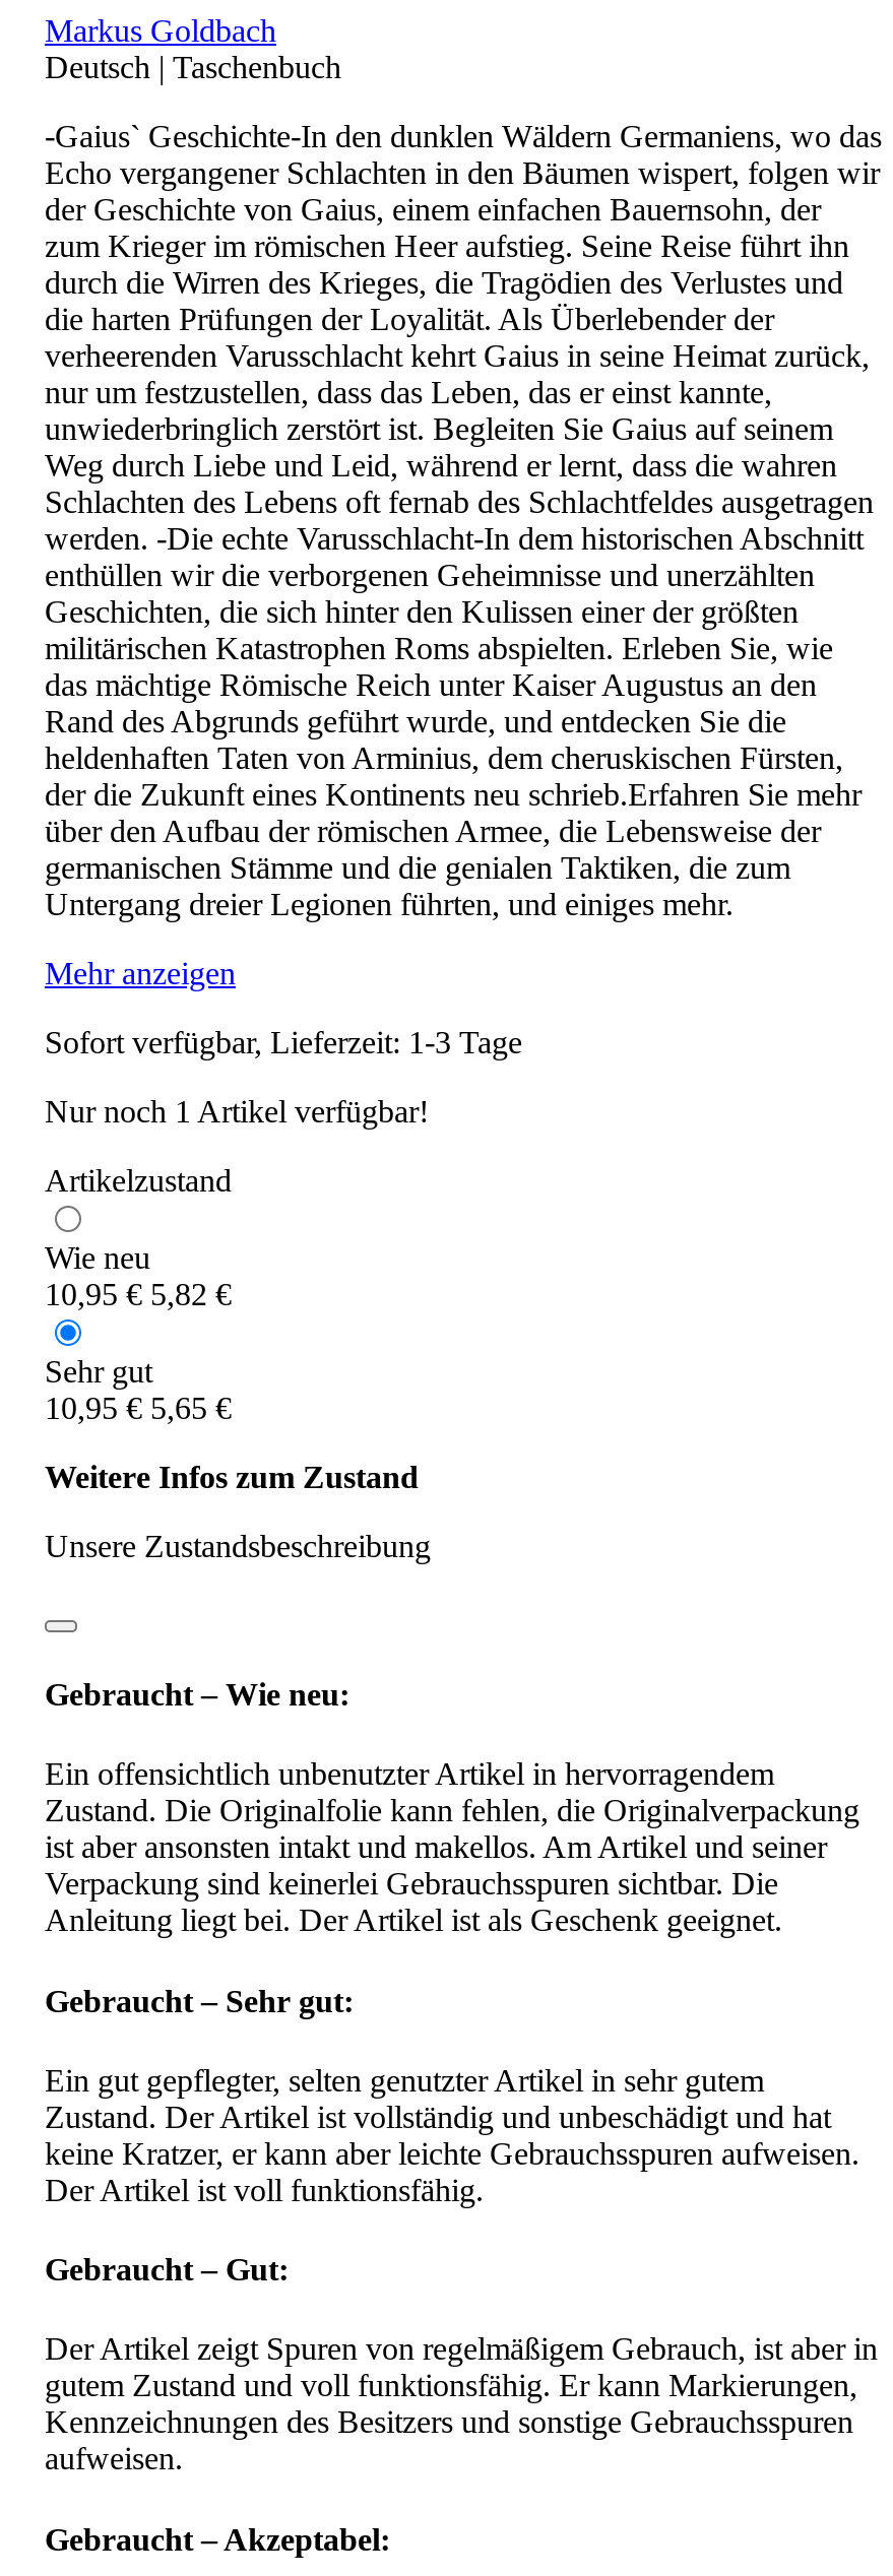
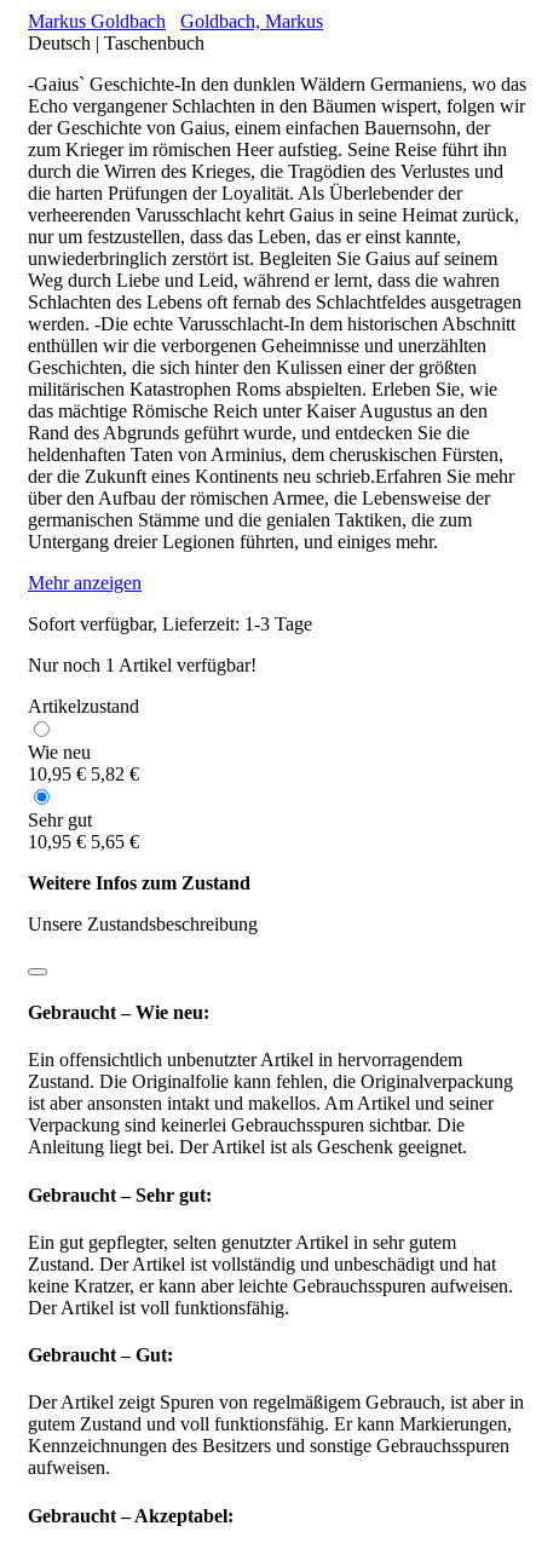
none -> [180,11,323,31] Goldbach, Markus

